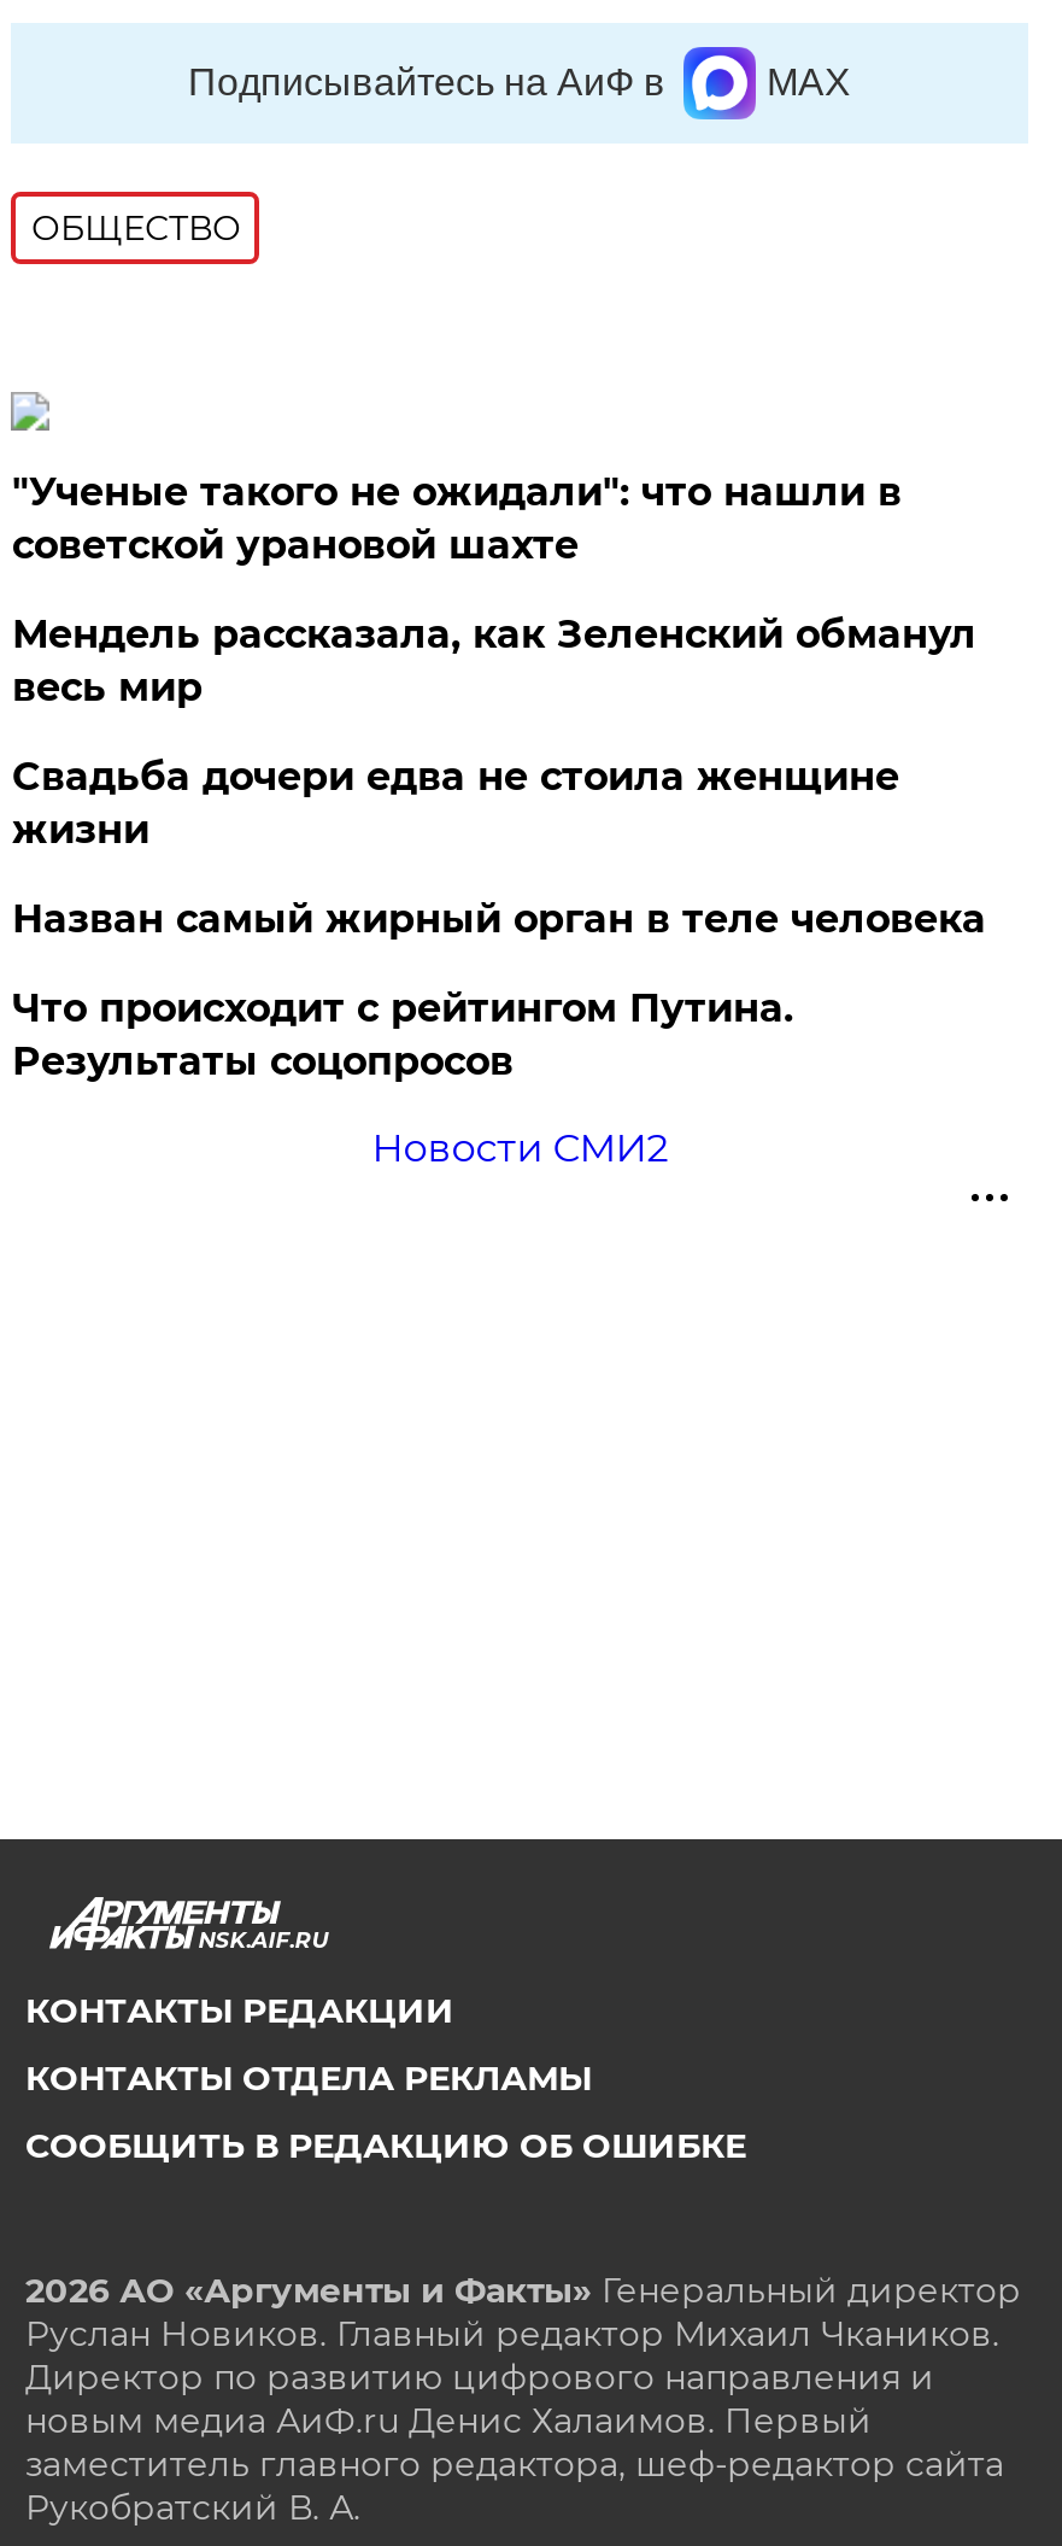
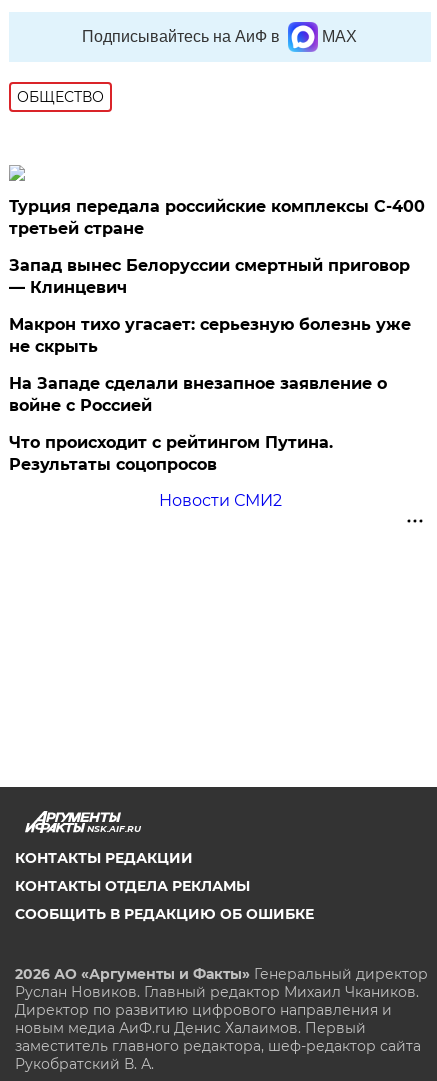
[12,469,901,568] "Ученые такого не ожидали": что нашли в | советской урановой шахте -> [9,197,425,238] Турция передала российские комплексы С-400 | третьей стране
[12,611,976,710] Мендель рассказала, как Зеленский обманул | весь мир -> [9,256,410,297] Запад вынес Белоруссии смертный приговор | — Клинцевич
[12,754,899,853] Свадьба дочери едва не стоила женщине | жизни -> [9,315,411,356] Макрон тихо угасает: серьезную болезнь уже | не скрыть
[12,896,986,942] Назван самый жирный орган в теле человека -> [9,374,387,415] На Западе сделали внезапное заявление о | войне с Россией

